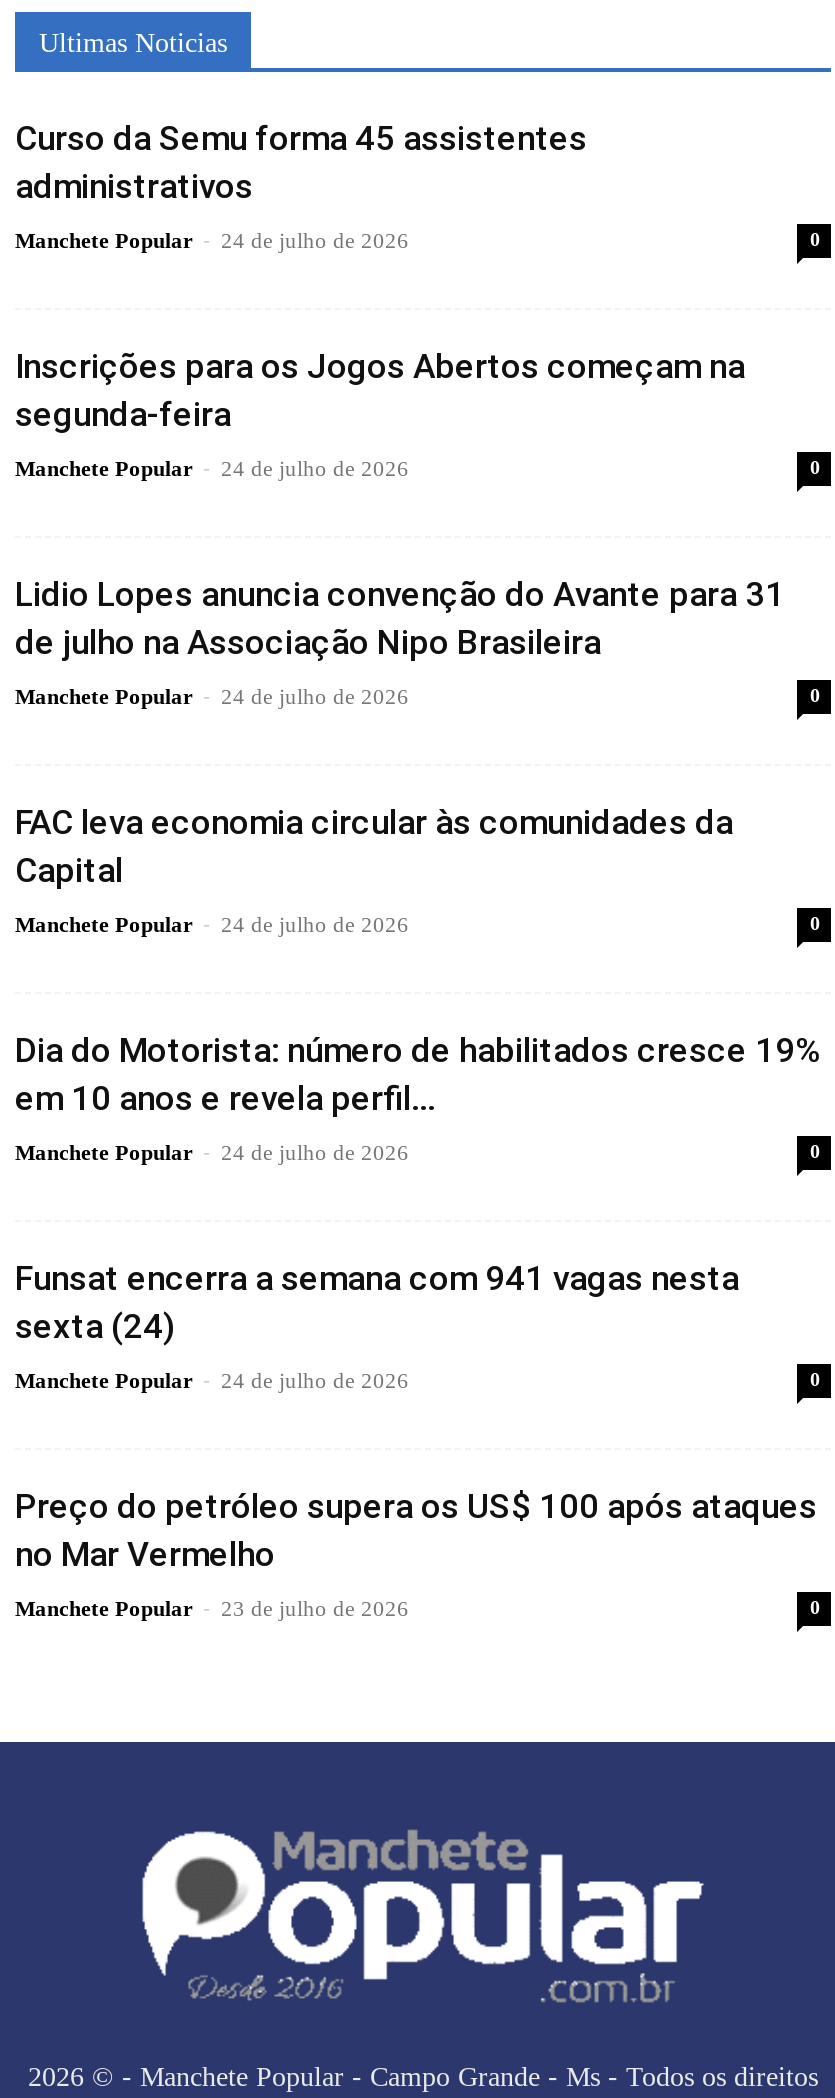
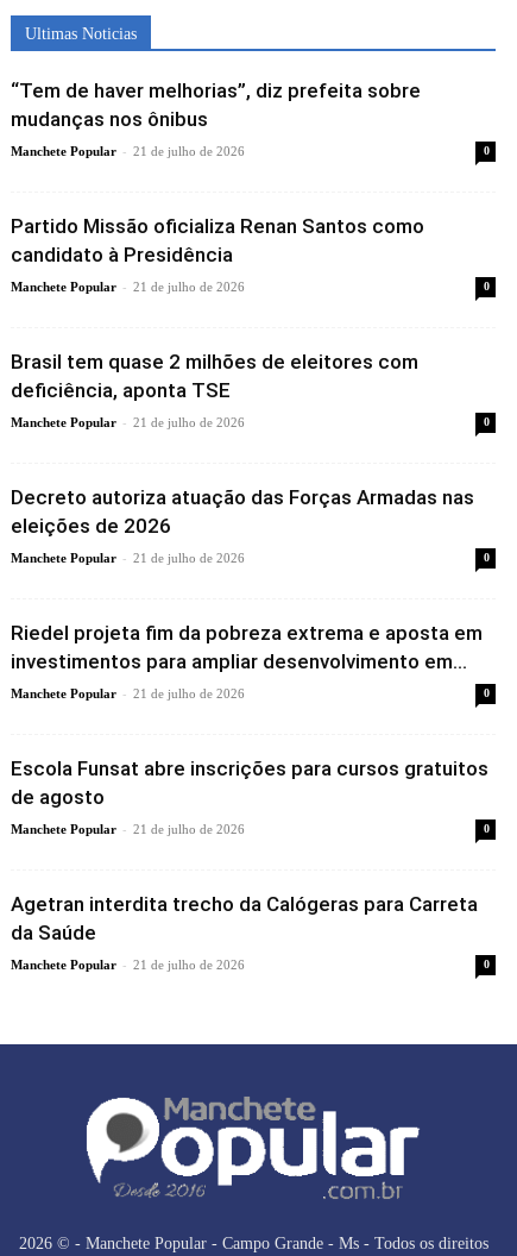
[15,118,587,254] Curso da Semu forma 45 assistentes | administrativos | Manchete Popular - 24 de julho de 2026 -> [11,78,421,159] “Tem de haver melhorias”, diz prefeita sobre | mudanças nos ônibus | Manchete Popular - 21 de julho de 2026
[15,346,745,482] Inscrições para os Jogos Abertos começam na | segunda-feira | Manchete Popular - 24 de julho de 2026 -> [11,214,424,295] Partido Missão oficializa Renan Santos como | candidato à Presidência | Manchete Popular - 21 de julho de 2026
[15,574,785,710] Lidio Lopes anuncia convenção do Avante para 31 | de julho na Associação Nipo Brasileira | Manchete Popular - 24 de julho de 2026 -> [11,350,418,431] Brasil tem quase 2 milhões de eleitores com | deficiência, aponta TSE | Manchete Popular - 21 de julho de 2026
[15,802,733,938] FAC leva economia circular às comunidades da | Capital | Manchete Popular - 24 de julho de 2026 -> [11,485,474,566] Decreto autoriza atuação das Forças Armadas nas | eleições de 2026 | Manchete Popular - 21 de julho de 2026
[15,1030,821,1166] Dia do Motorista: número de habilitados cresce 19% | em 10 anos e revela perfil... | Manchete Popular - 24 de julho de 2026 -> [11,621,483,702] Riedel projeta fim da pobreza extrema e aposta em | investimentos para ampliar desenvolvimento em... | Manchete Popular - 21 de julho de 2026
[15,1258,739,1394] Funsat encerra a semana com 941 vagas nesta | sexta (24) | Manchete Popular - 24 de julho de 2026 -> [11,756,488,837] Escola Funsat abre inscrições para cursos gratuitos | de agosto | Manchete Popular - 21 de julho de 2026
[15,1486,817,1622] Preço do petróleo supera os US$ 100 após ataques | no Mar Vermelho | Manchete Popular - 23 de julho de 2026 -> [11,892,478,973] Agetran interdita trecho da Calógeras para Carreta | da Saúde | Manchete Popular - 21 de julho de 2026

